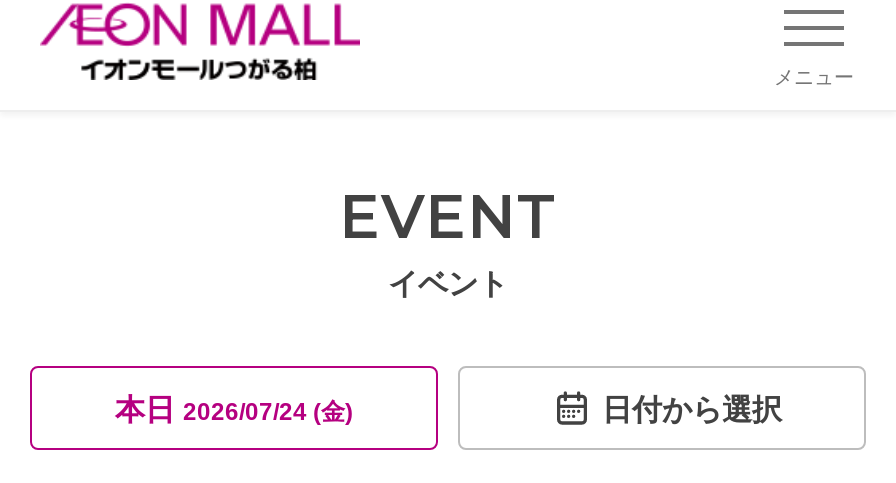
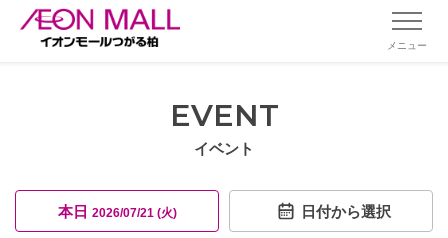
[115,391,353,425] 本日2026/07/24 (金) -> [57,202,176,219] 本日2026/07/21 (火)

